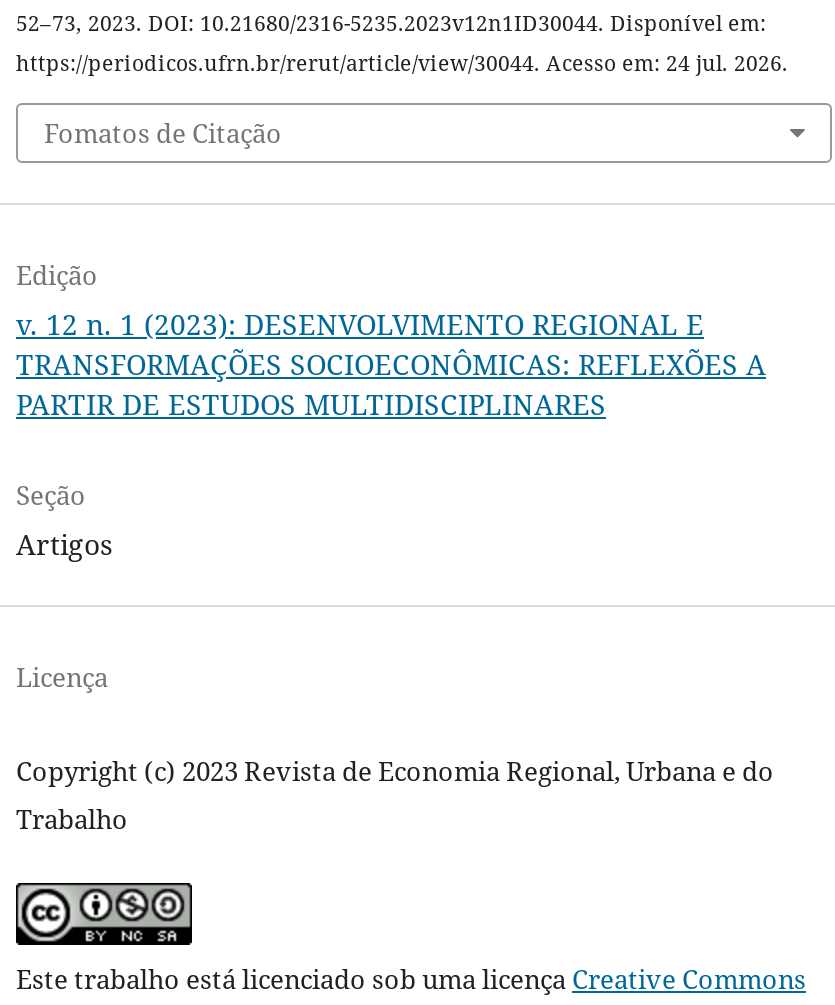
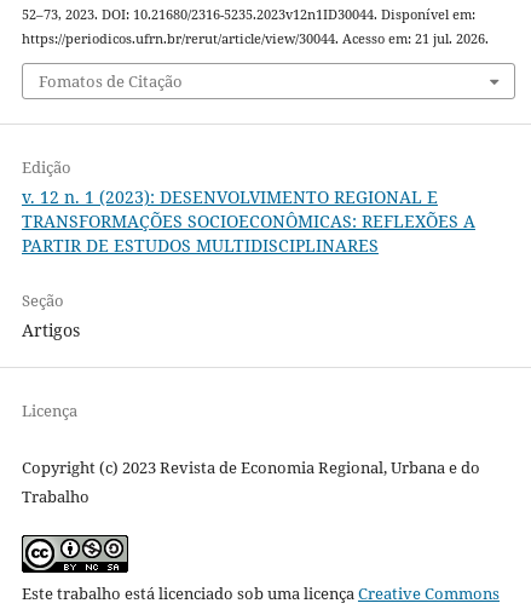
[16,49,788,77] https://periodicos.ufrn.br/rerut/article/view/30044. Acesso em: 24 jul. 2026. -> [22,30,489,47] https://periodicos.ufrn.br/rerut/article/view/30044. Acesso em: 21 jul. 2026.

